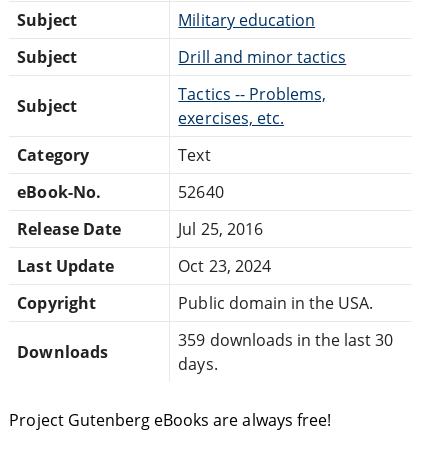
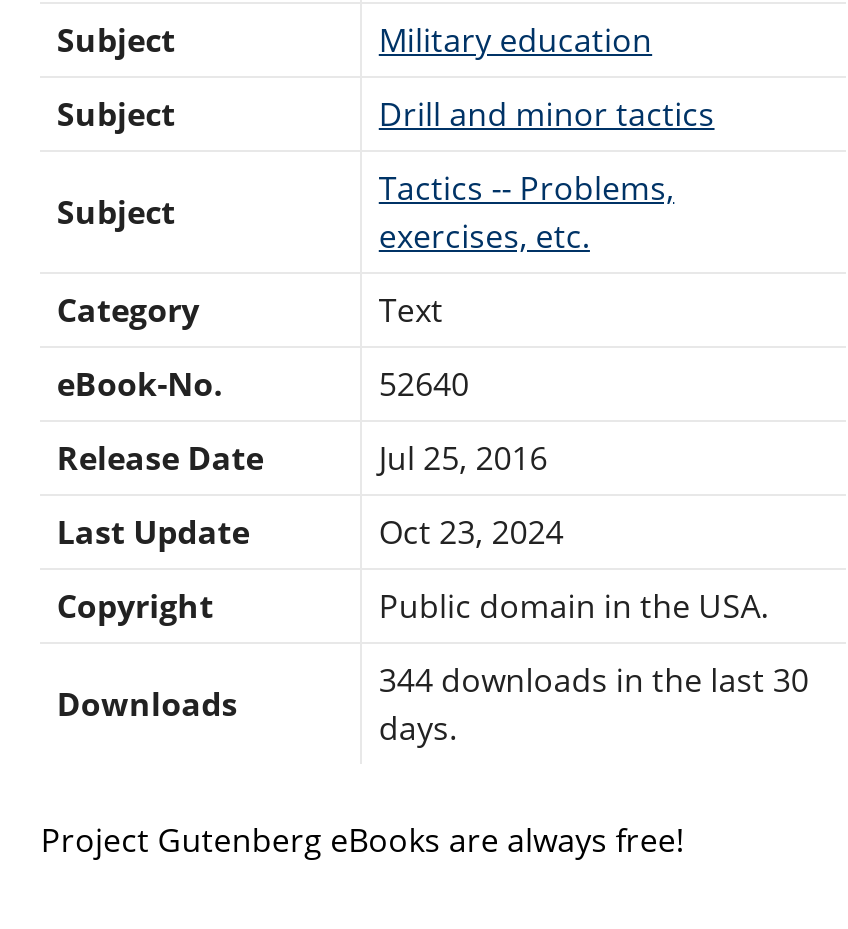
[178,329,393,351] 359 downloads in the last 30 -> [379,658,809,702] 344 downloads in the last 30

